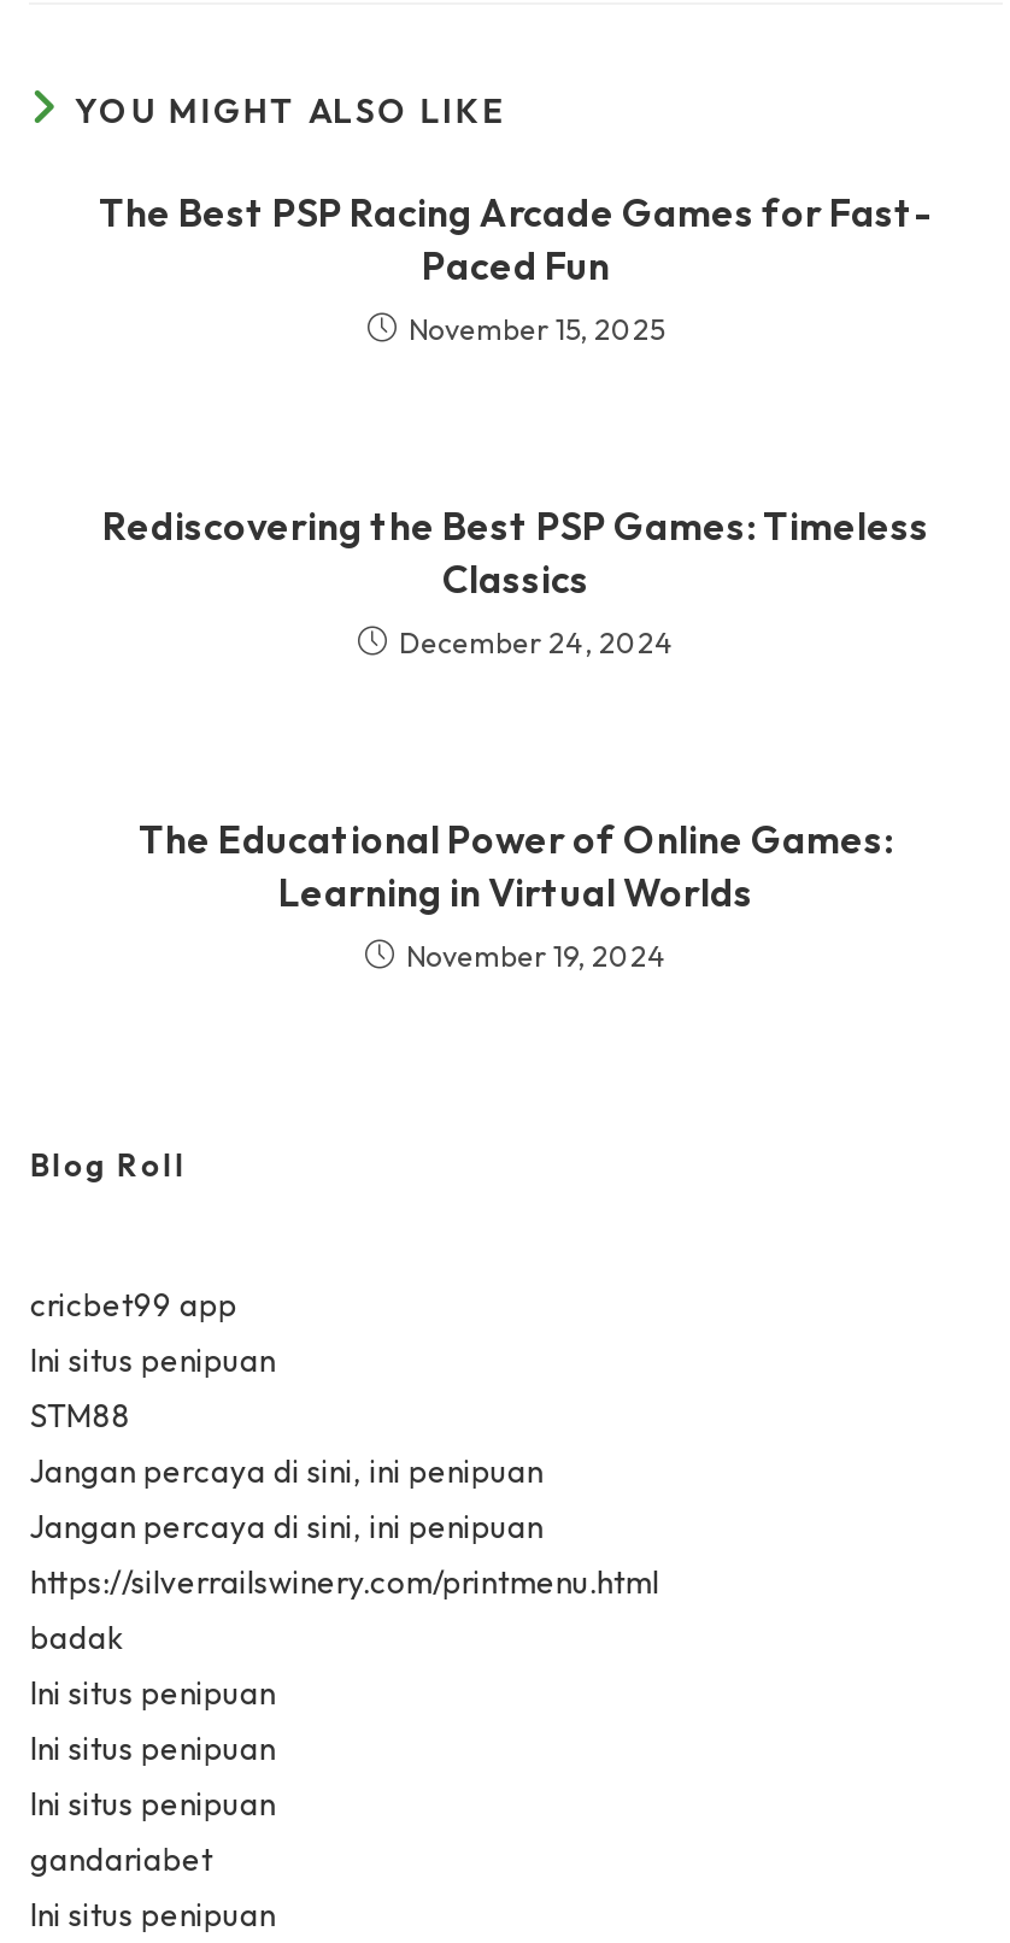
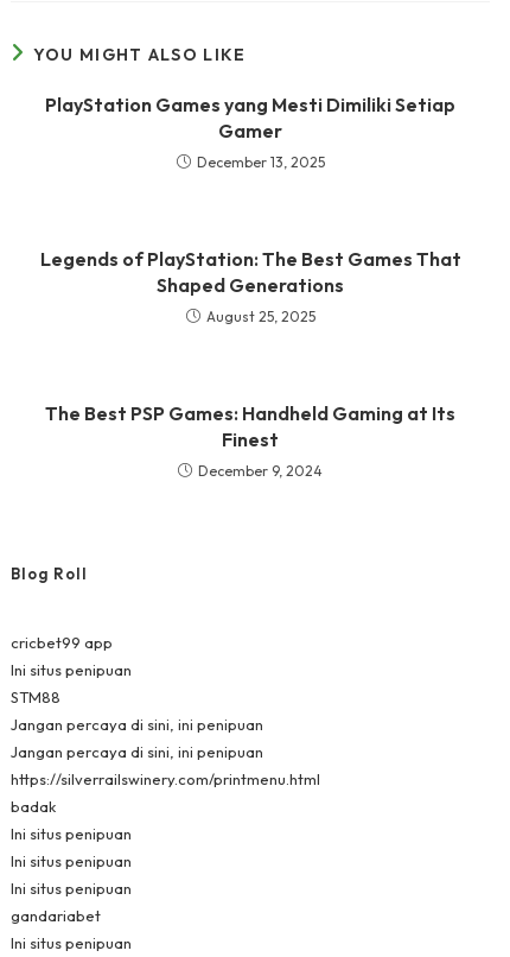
[99,188,933,347] The Best PSP Racing Arcade Games for Fast- | Paced Fun | November 15, 2025 -> [45,93,455,171] PlayStation Games yang Mesti Dimiliki Setiap | Gamer | December 13, 2025
[102,501,929,661] Rediscovering the Best PSP Games: Timeless | Classics | December 24, 2024 -> [40,247,461,325] Legends of PlayStation: The Best Games That | Shaped Generations | August 25, 2025
[139,815,893,974] The Educational Power of Online Games: | Learning in Virtual Worlds | November 19, 2024 -> [45,401,455,480] The Best PSP Games: Handheld Gaming at Its | Finest | December 9, 2024

